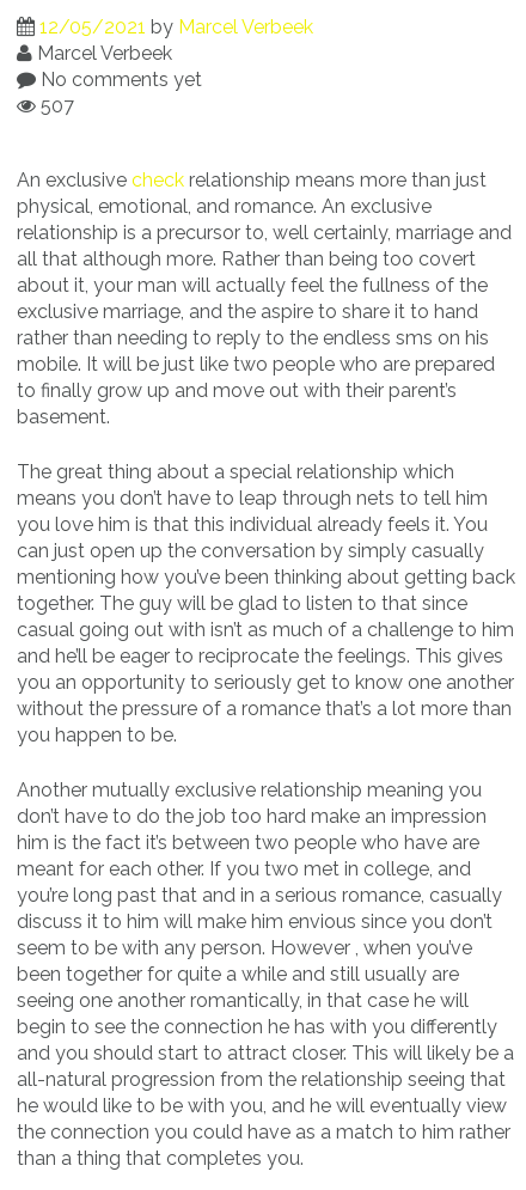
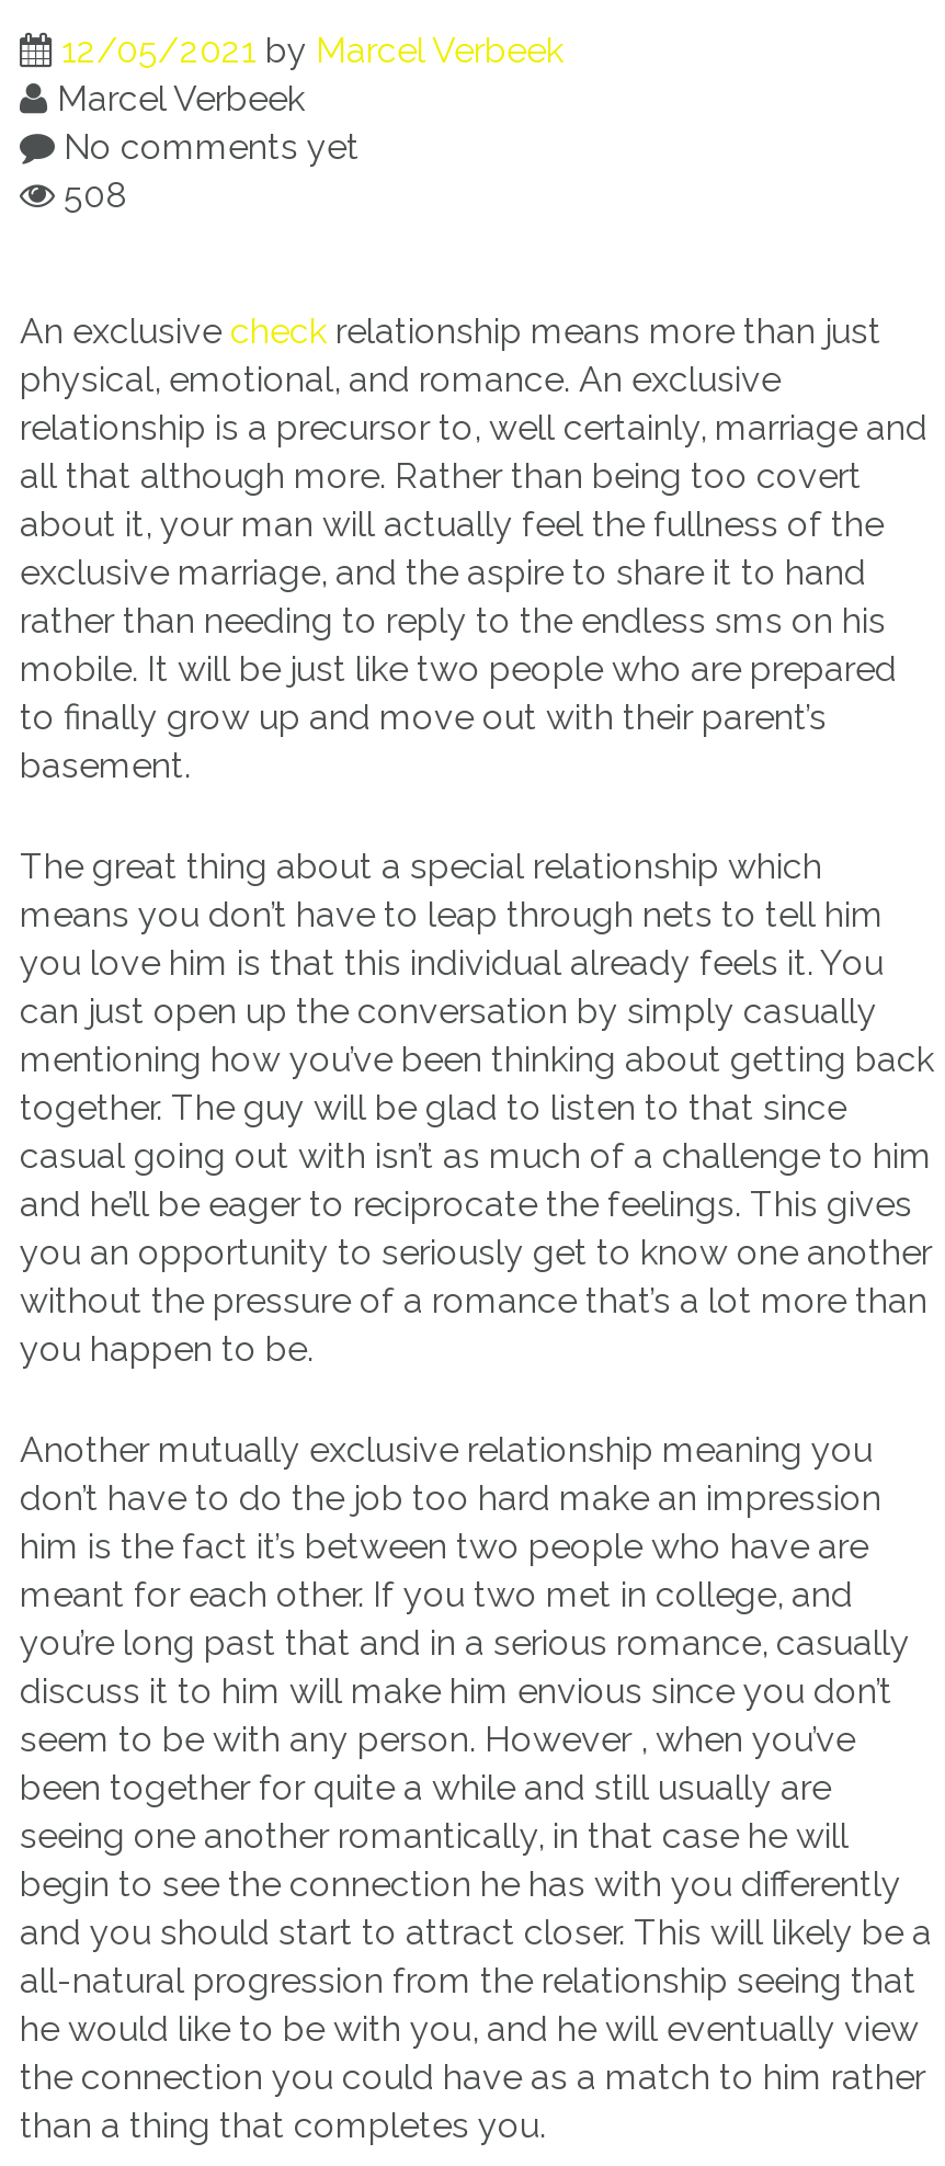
[36,94,74,117] 507 -> [55,174,127,216] 508

